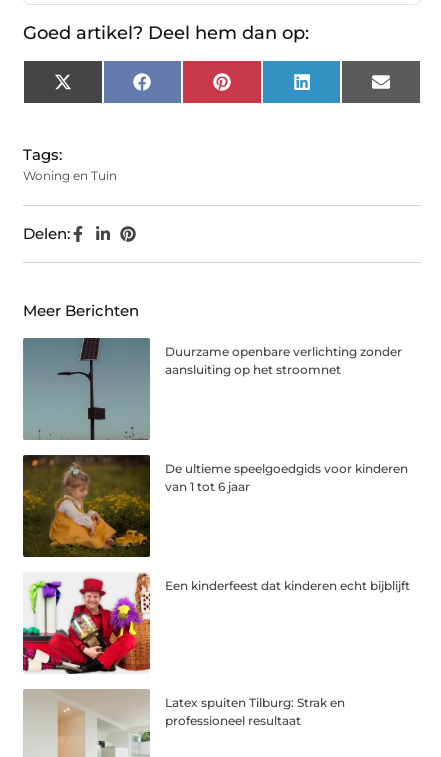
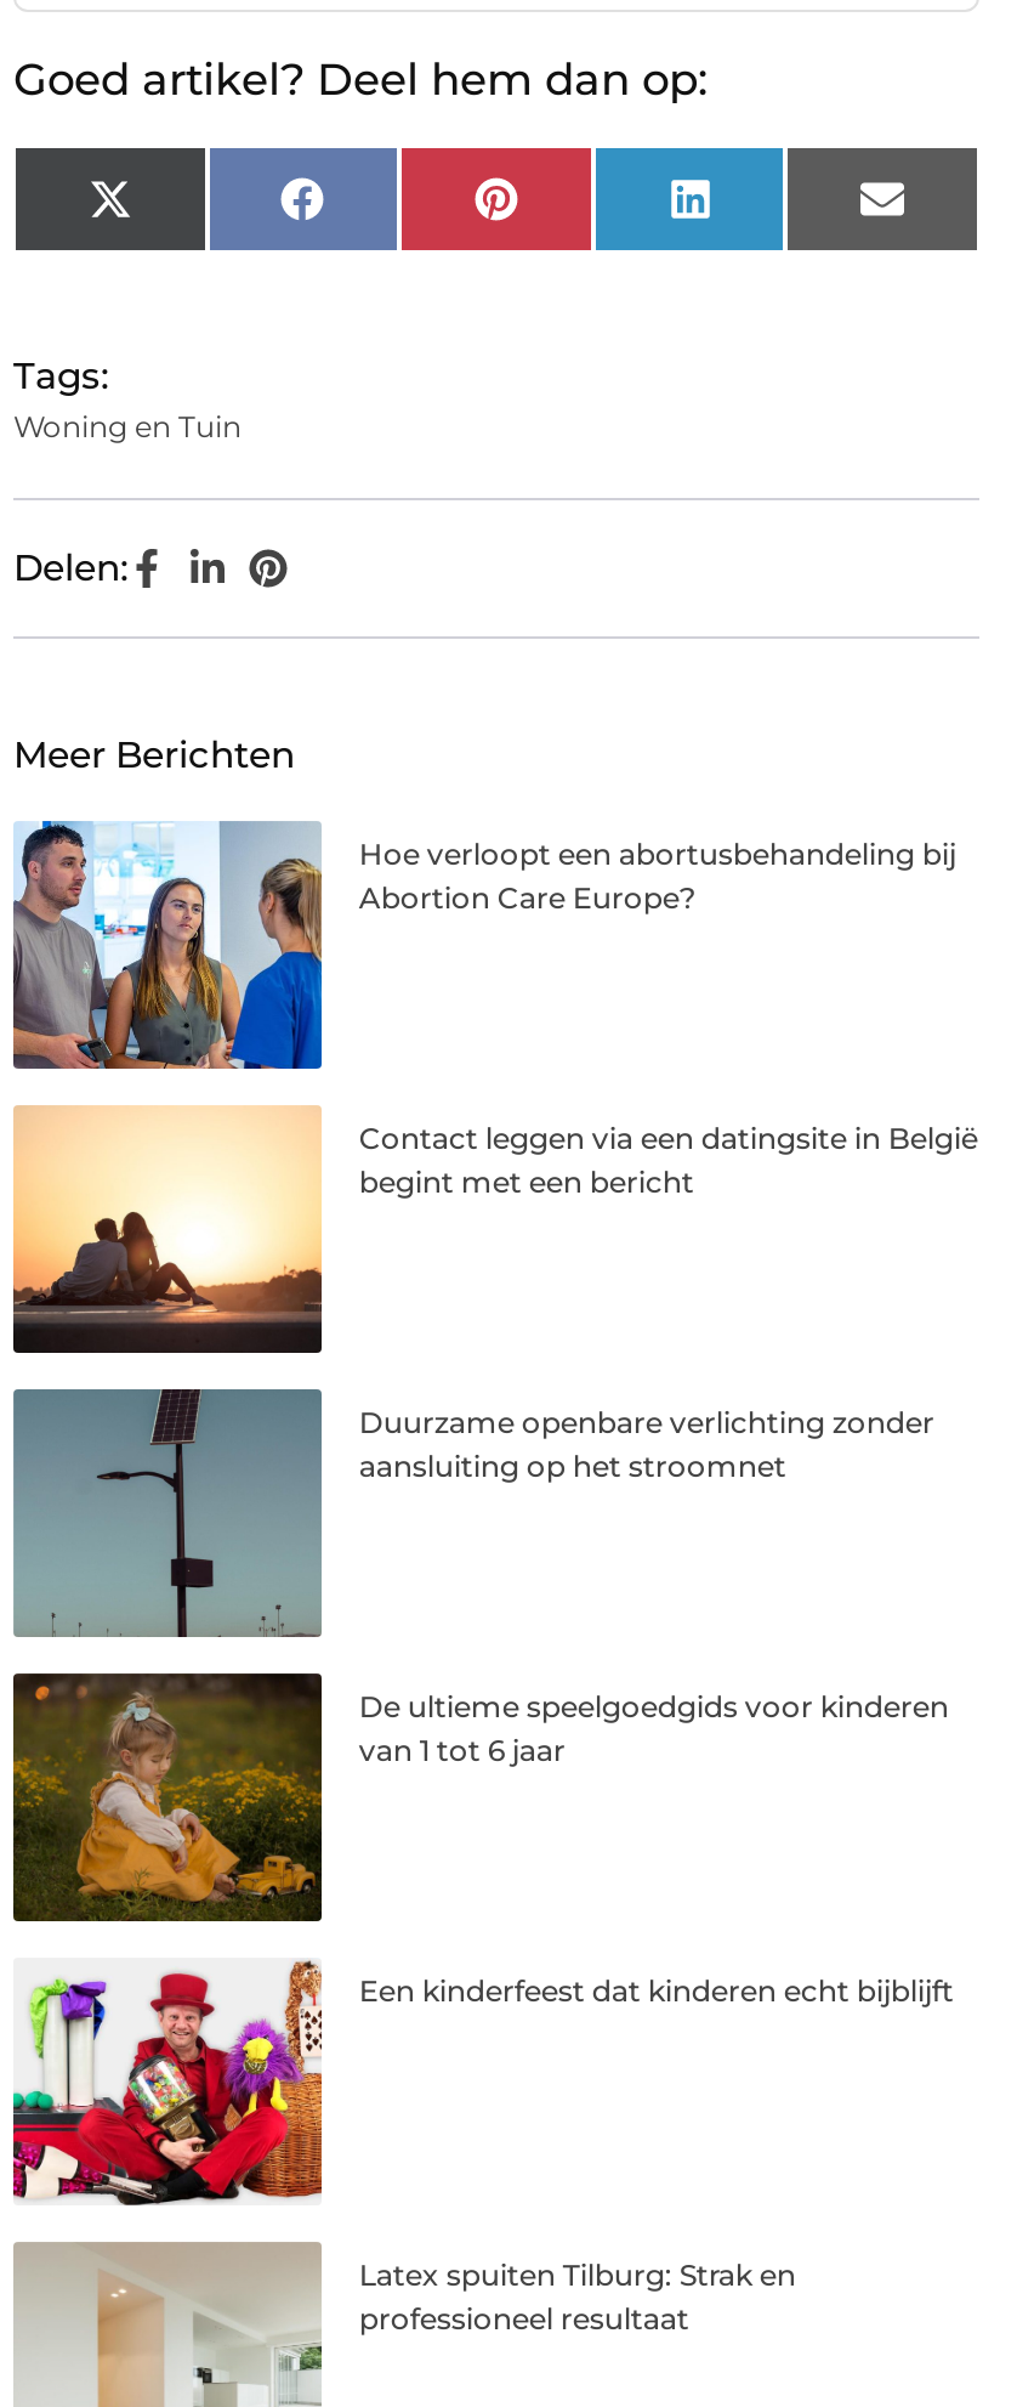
none -> [11,821,956,1071] [image] | Hoe verloopt een abortusbehandeling bij | Abortion Care Europe?
none -> [11,1105,978,1348] [image] | Contact leggen via een datingsite in België | begint met een bericht

